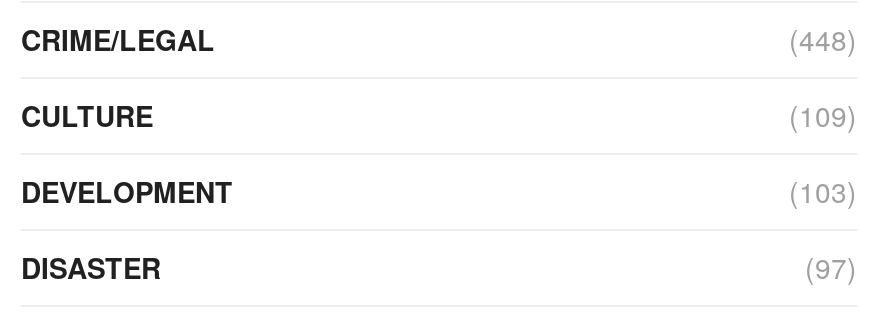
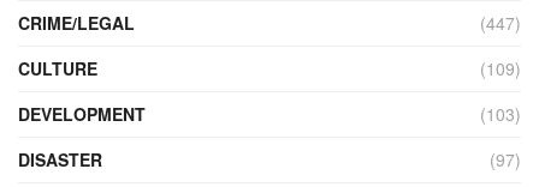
[789,19,857,59] (448) -> [480,11,521,35] (447)

